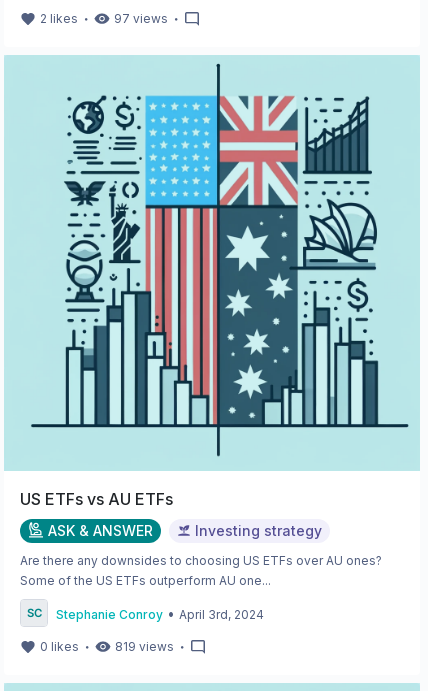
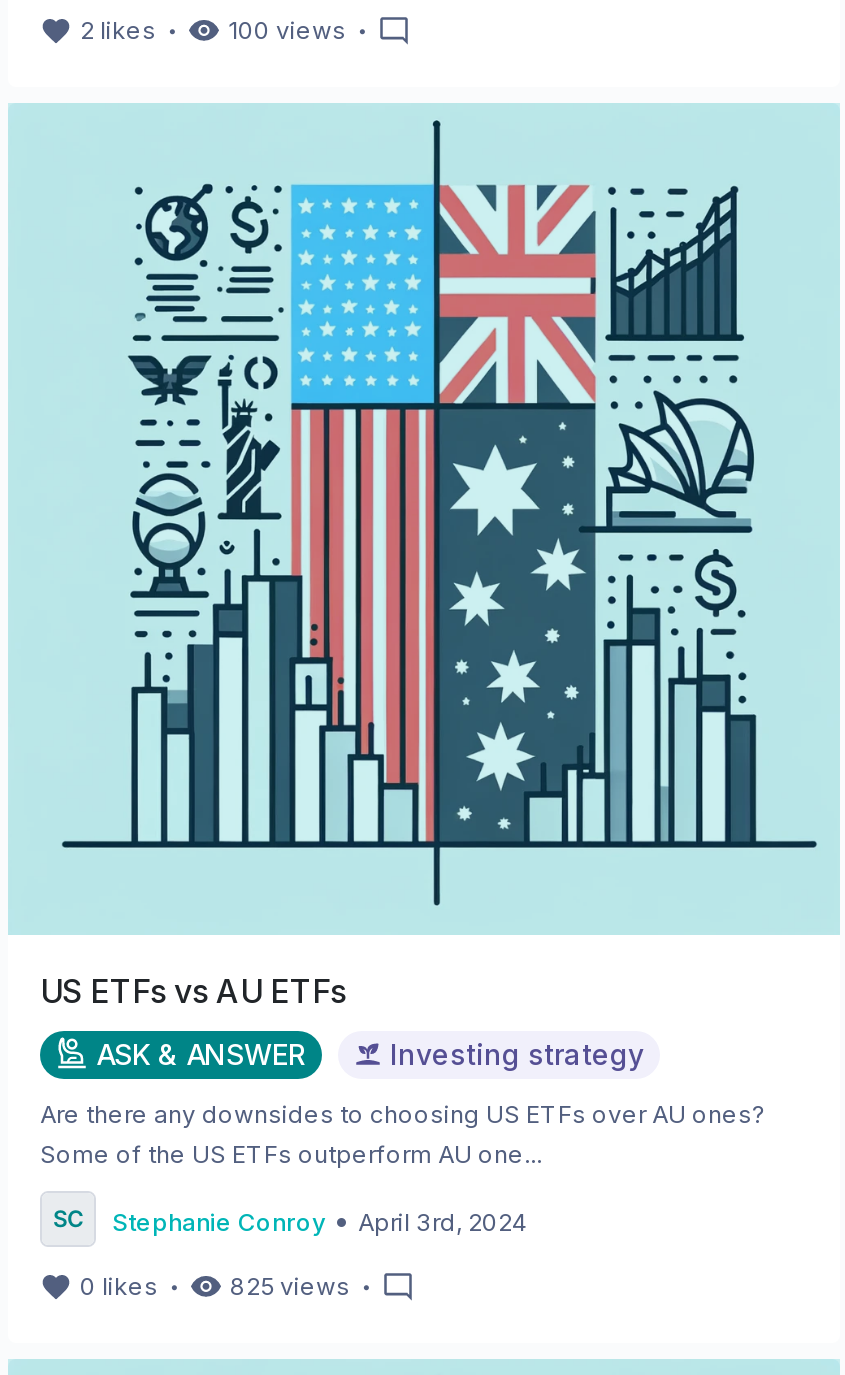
[40,9,184,29] 2 likes・ 97 views・ -> [80,11,378,51] 2 likes・ 100 views・
[115,637,190,657] 819 views・ -> [230,1267,382,1307] 825 views・

